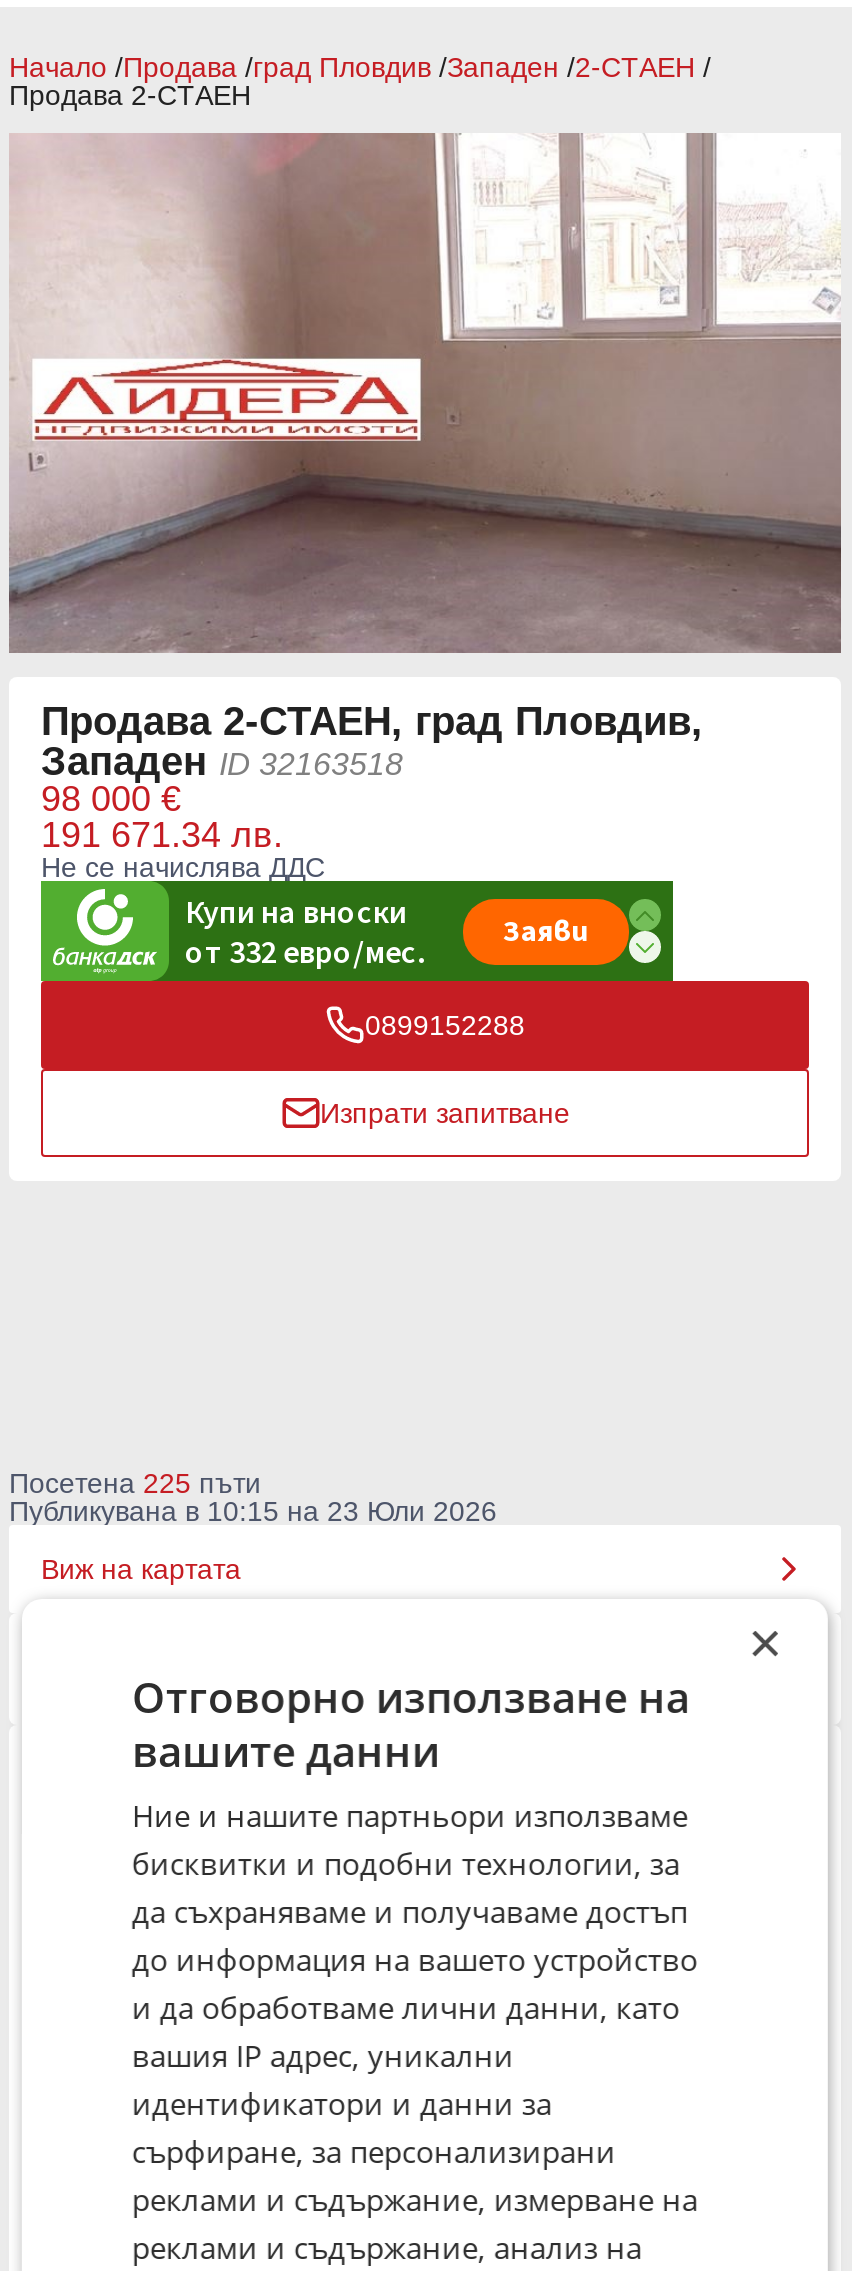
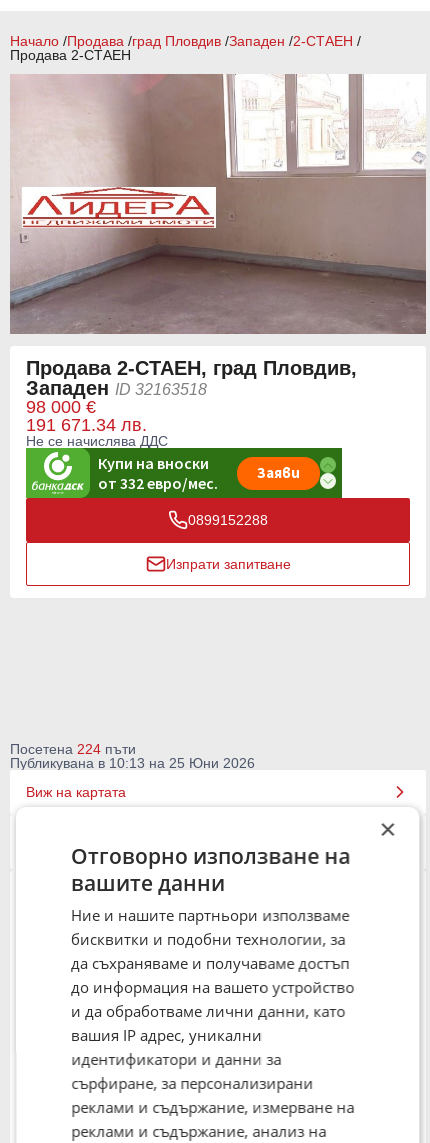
[9,1467,261,1499] Посетена 225 пъти -> [10,741,136,757] Посетена 224 пъти
[9,1495,497,1527] Публикувана в 10:15 на 23 Юли 2026 -> [10,755,255,771] Публикувана в 10:13 на 25 Юни 2026

